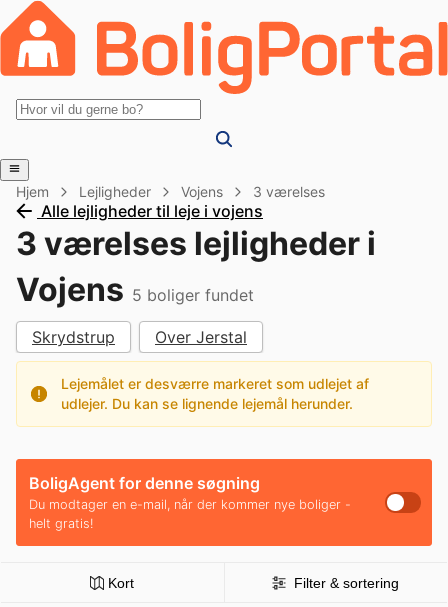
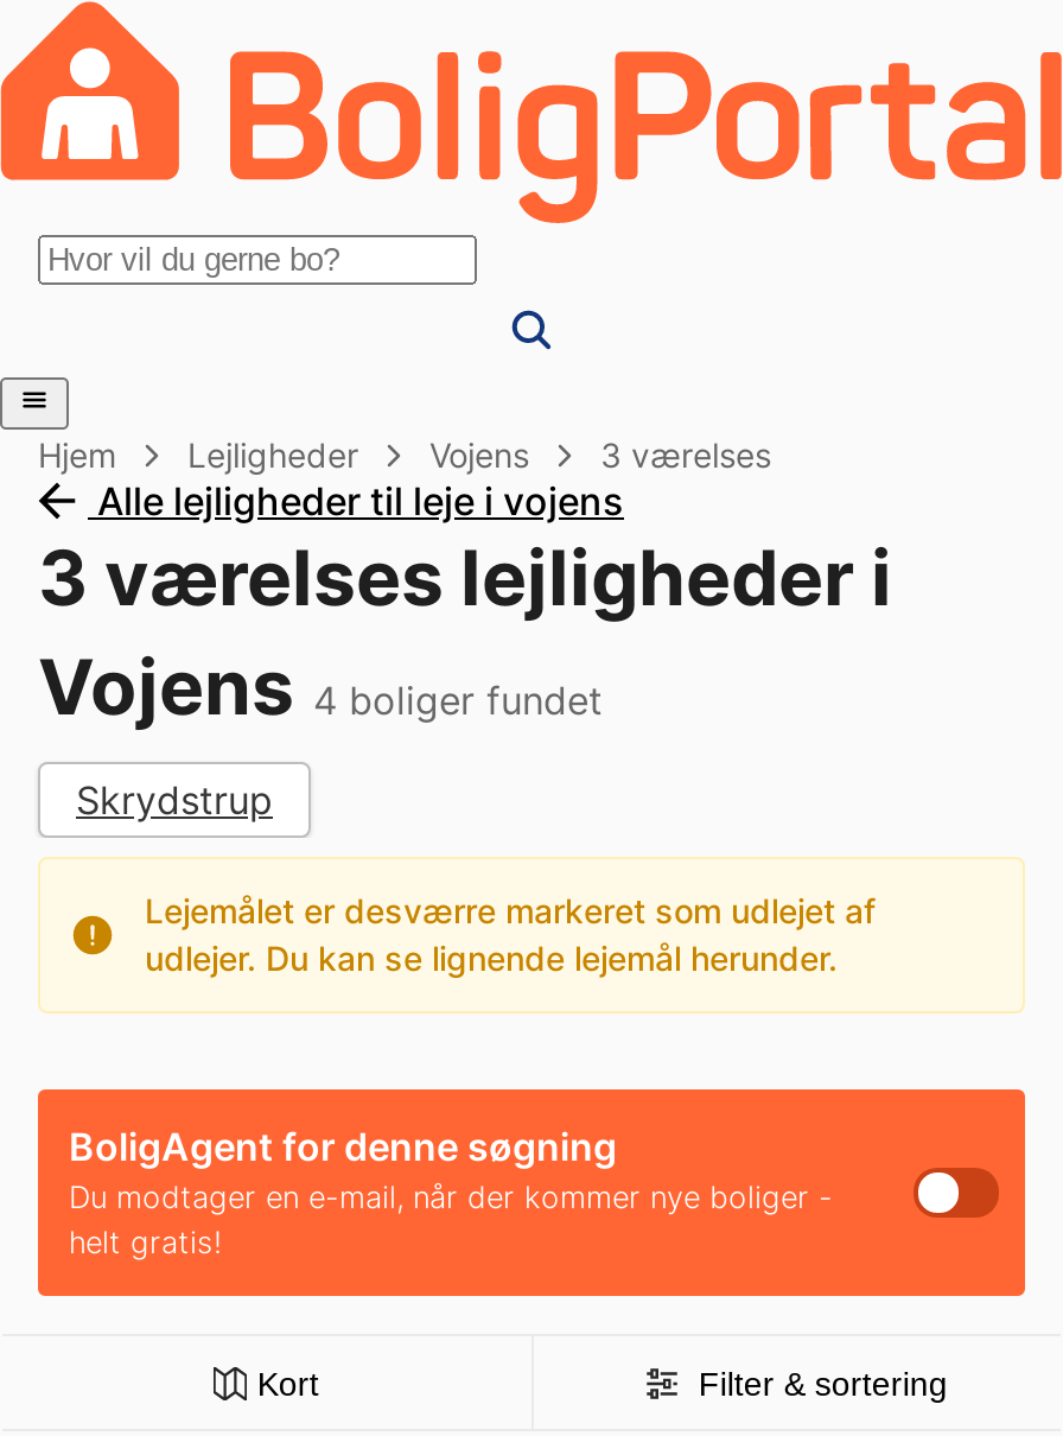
[16,270,254,309] Vojens 5 boliger fundet -> [38,641,603,733] Vojens 4 boliger fundet
[155,327,247,347] Over Jerstal -> none

